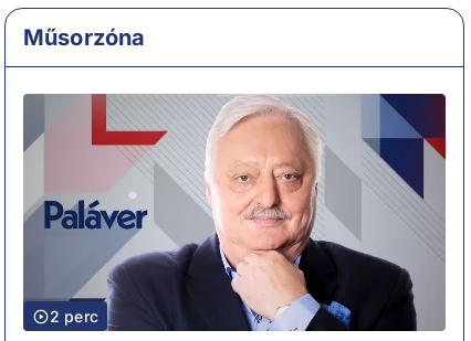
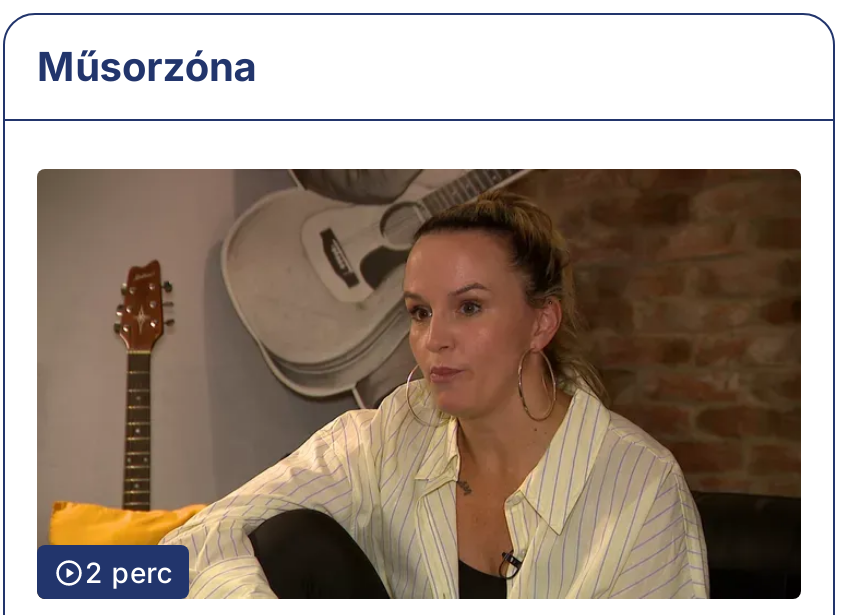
[23,93,446,332] [image] -> [37,167,801,601] [image]

